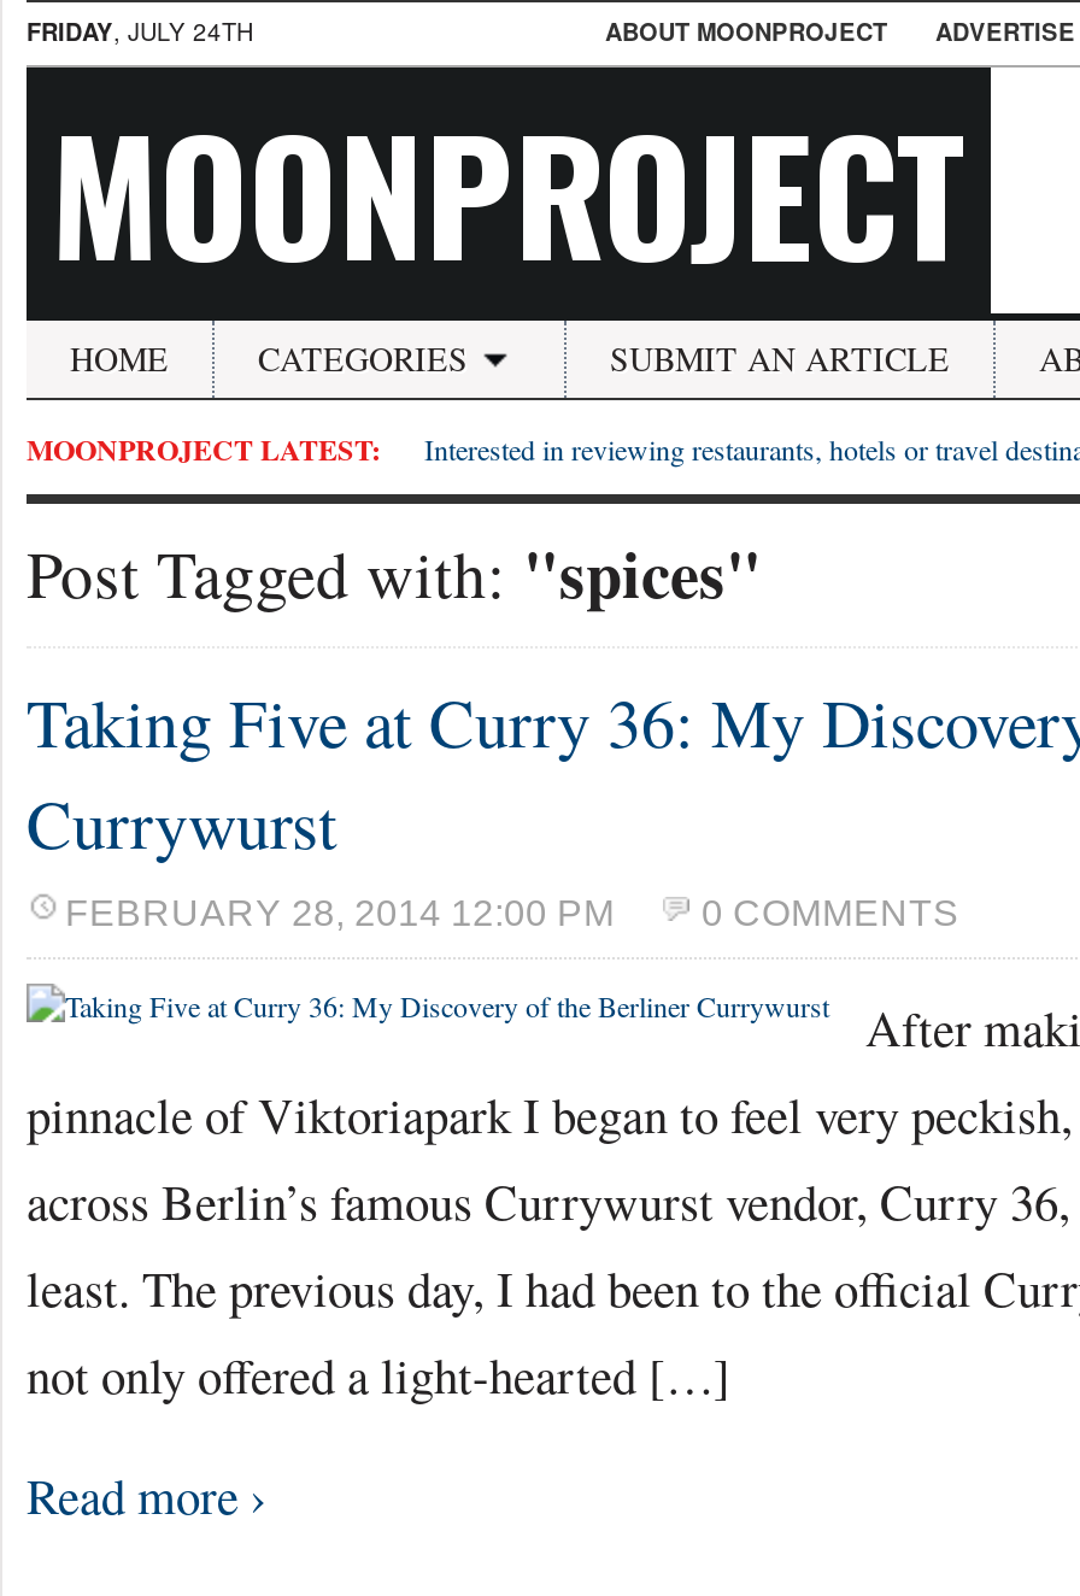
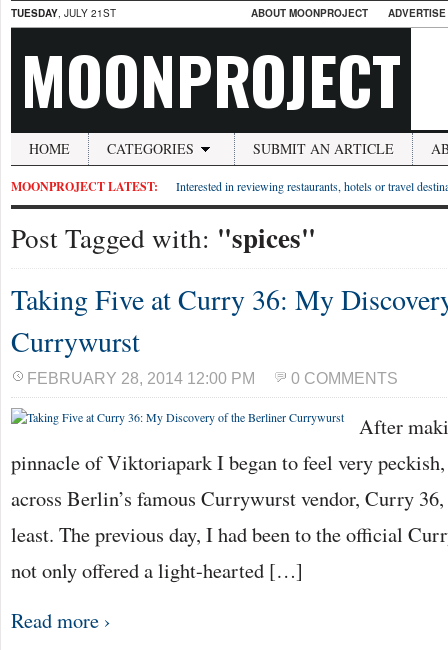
[27,14,253,48] FRIDAY, JULY 24TH -> [11,6,116,20] TUESDAY, JULY 21ST

